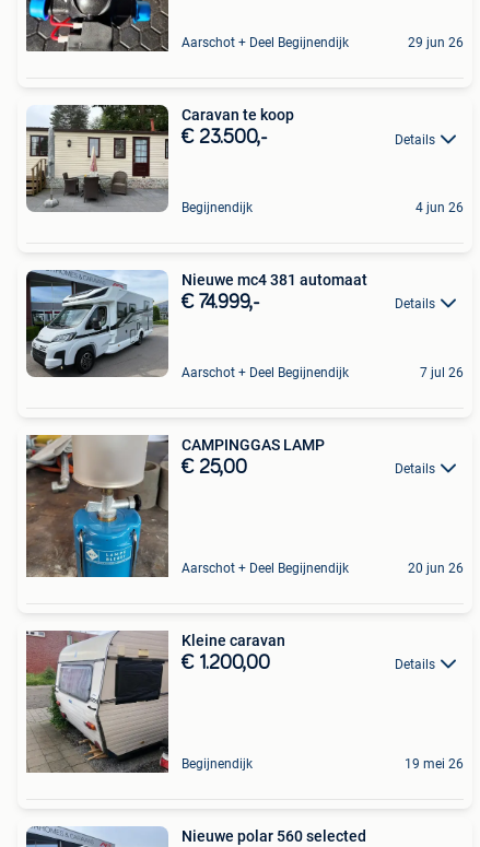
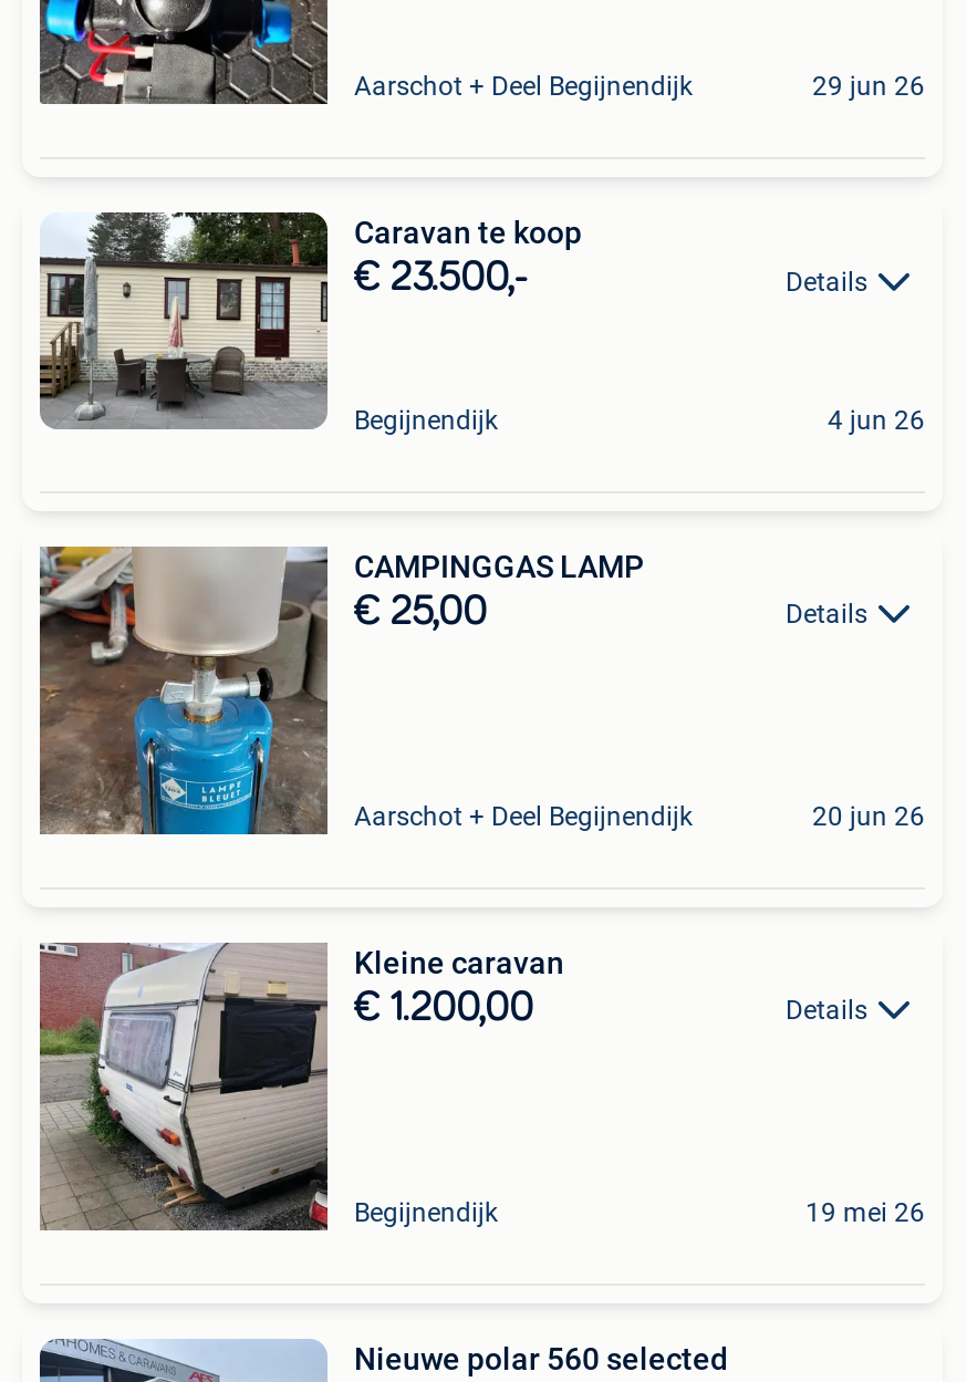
[25,269,435,377] [image] | Nieuwe mc4 381 automaat | € 74.999,- | Details -> none
[182,365,464,380] Aarschot + Deel Begijnendijk | 7 jul 26 -> none

